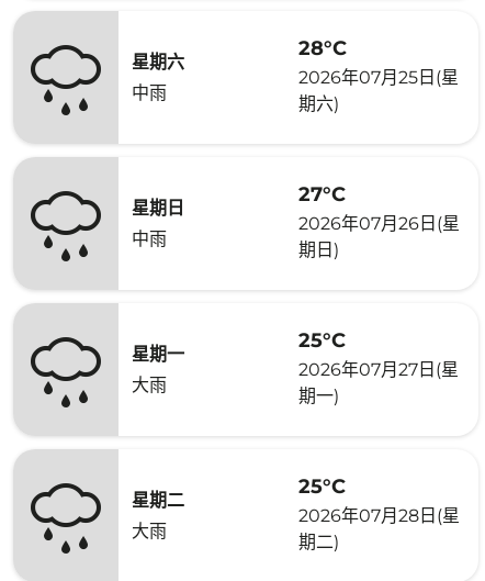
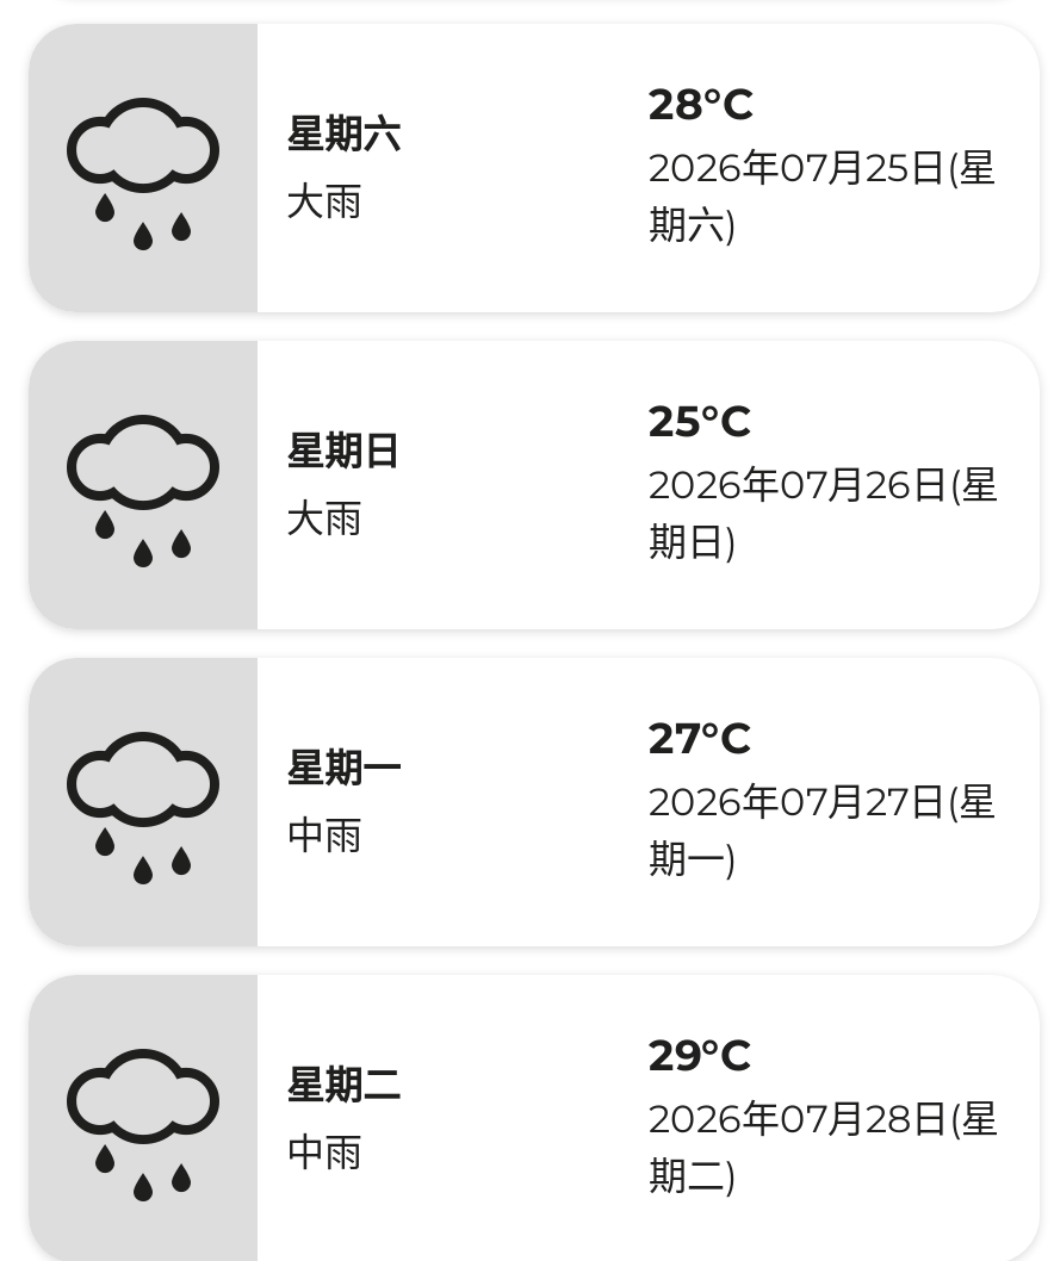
[132,82,167,103] 中雨 -> [286,178,362,223] 大雨
[298,182,346,206] 27°C -> [649,396,751,448] 25°C
[132,228,167,249] 中雨 -> [286,495,362,540] 大雨
[298,328,346,353] 25°C -> [649,713,751,765] 27°C
[132,374,167,395] 大雨 -> [286,812,362,857] 中雨
[298,474,346,499] 25°C -> [649,1030,751,1082] 29°C
[132,520,167,541] 大雨 -> [286,1129,362,1174] 中雨

